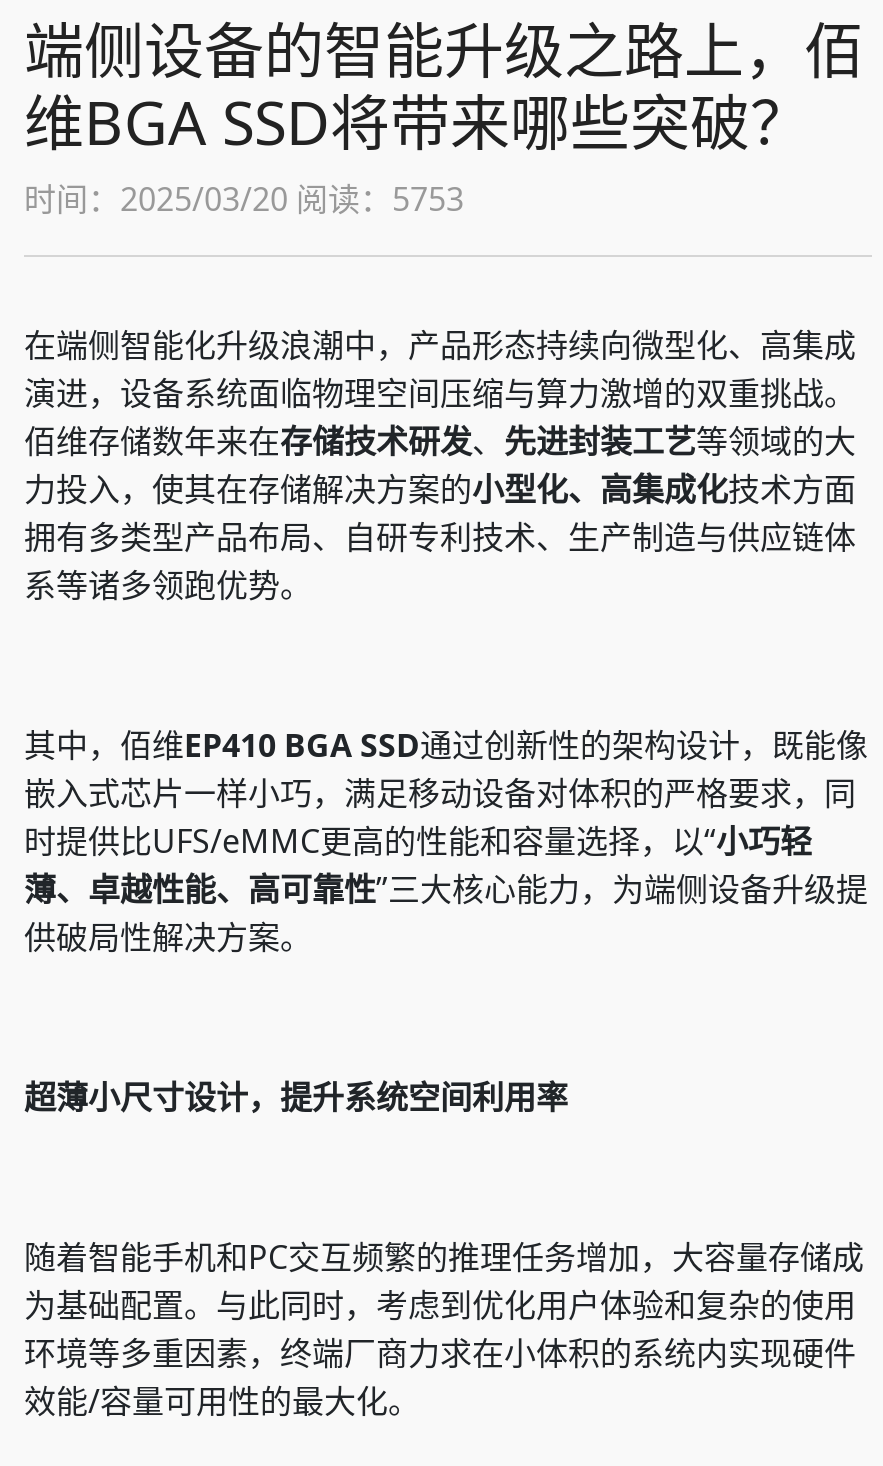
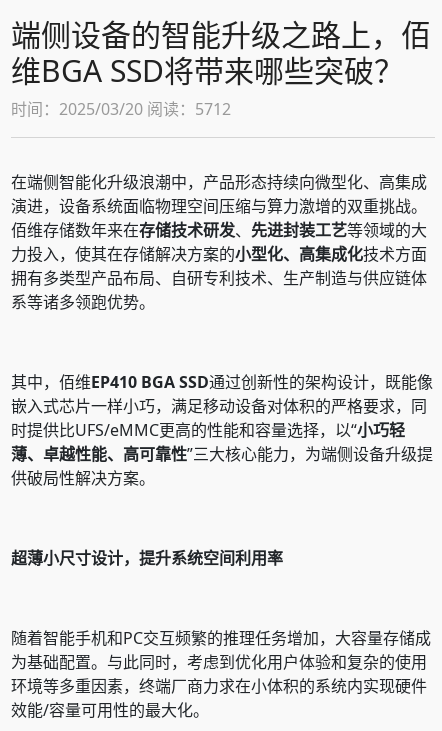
[24,177,464,221] 时间：2025/03/20 阅读：5753 -> [11,98,231,120] 时间：2025/03/20 阅读：5712

